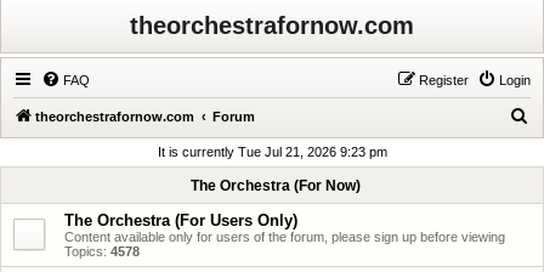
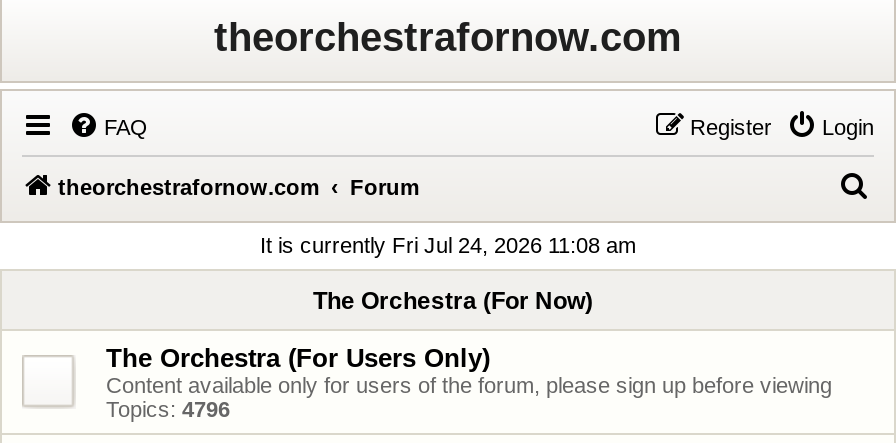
[157,144,387,159] It is currently Tue Jul 21, 2026 9:23 pm -> [260,233,636,257] It is currently Fri Jul 24, 2026 11:08 am
[64,244,140,259] Topics: 4578 -> [106,397,230,421] Topics: 4796

